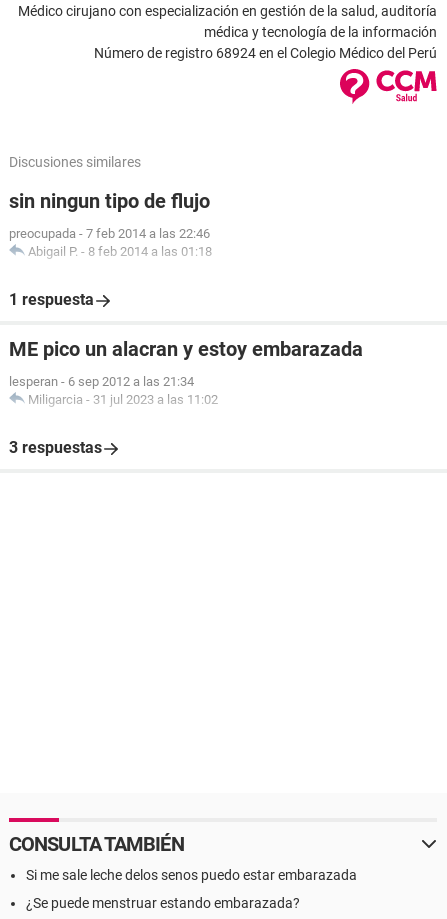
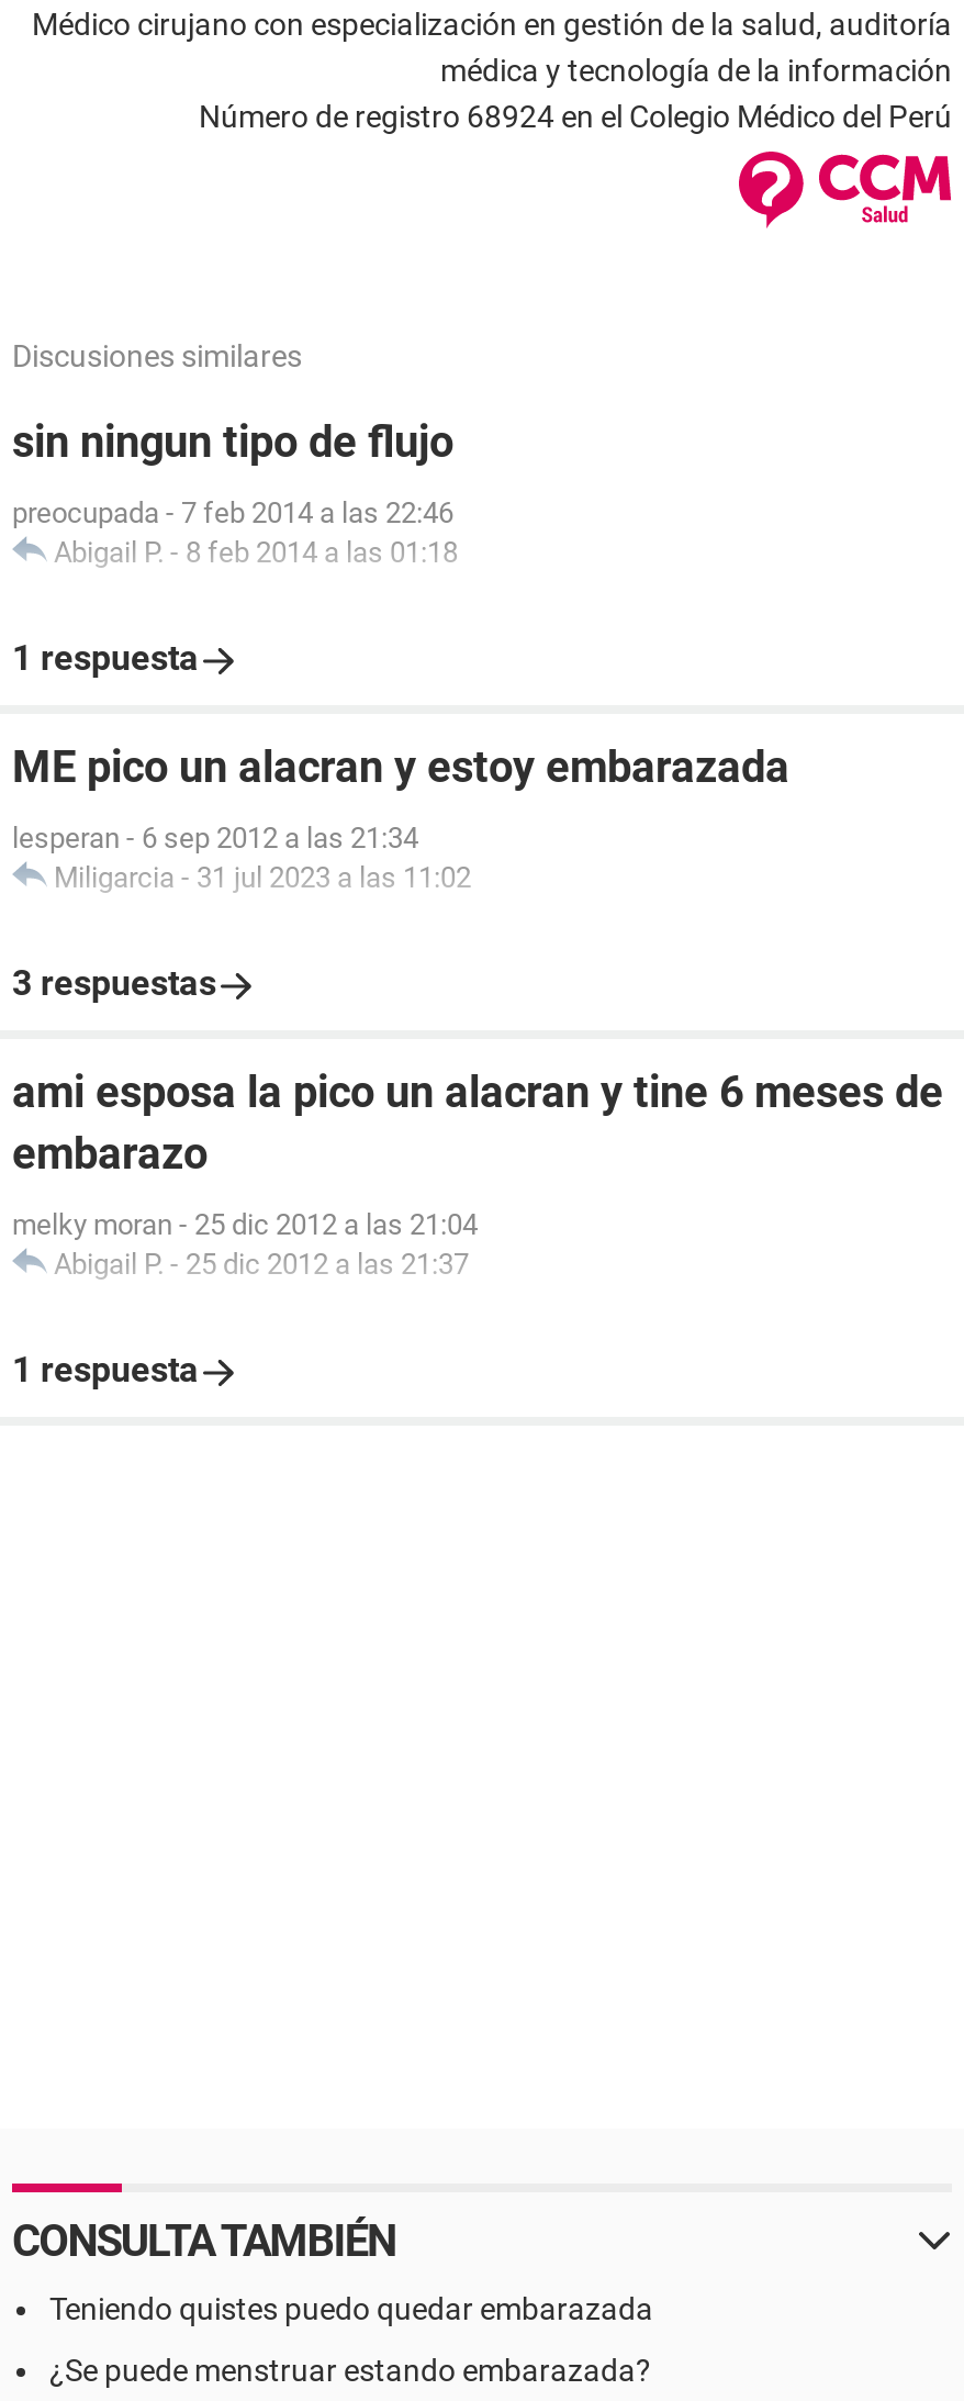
none -> [12,1065,943,1391] ami esposa la pico un alacran y tine 6 meses de | embarazo | melky moran - 25 dic 2012 a las 21:04 | Abigail P. - 25 dic 2012 a las 21:37 | 1 respuesta
[26,867,357,883] Si me sale leche delos senos puedo estar embarazada -> [49,2291,653,2326] Teniendo quistes puedo quedar embarazada

